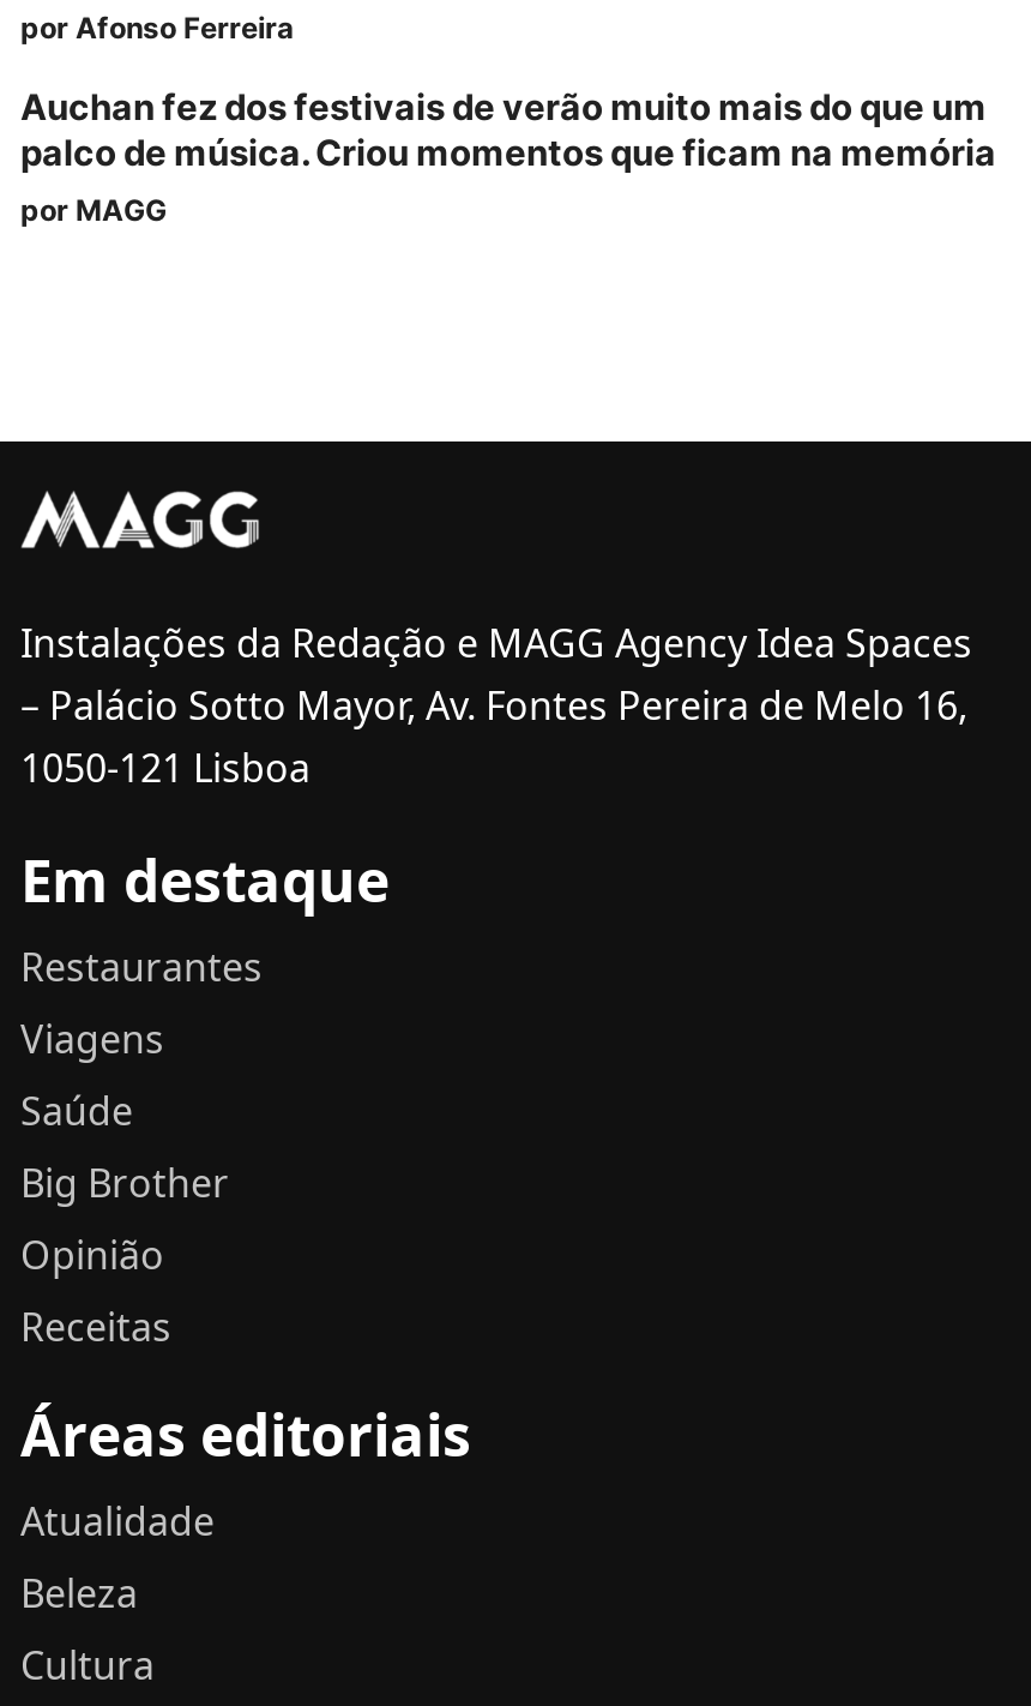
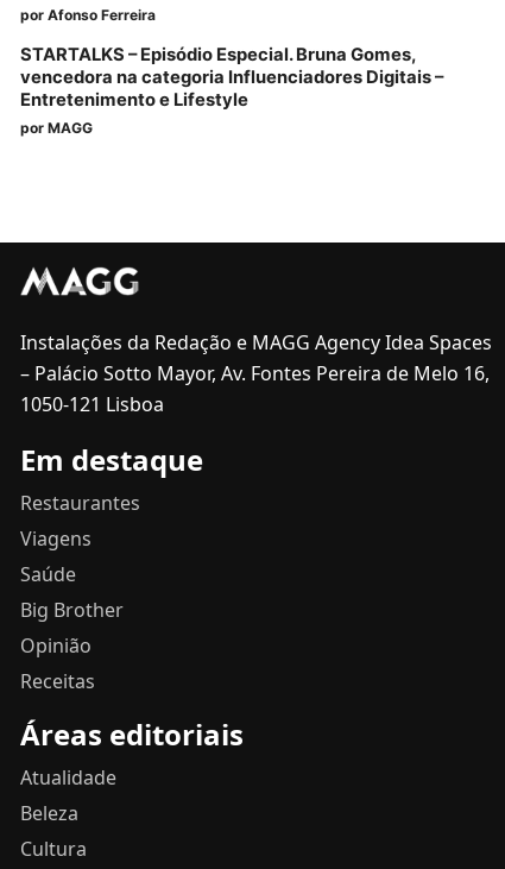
[20,88,996,176] Auchan fez dos festivais de verão muito mais do que um | palco de música. Criou momentos que ficam na memória -> [20,45,443,111] STARTALKS – Episódio Especial. Bruna Gomes, | vencedora na categoria Influenciadores Digitais – | Entretenimento e Lifestyle

